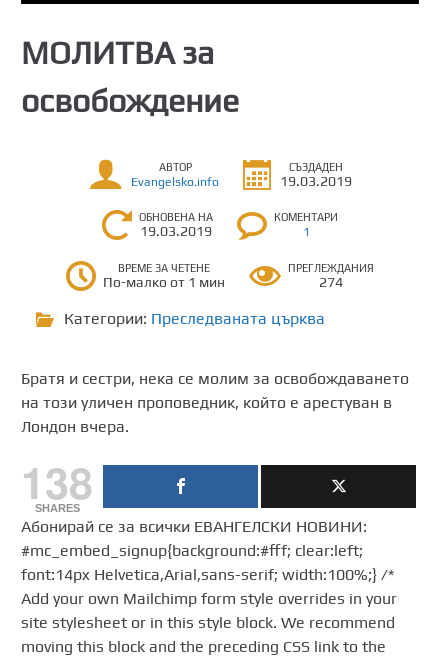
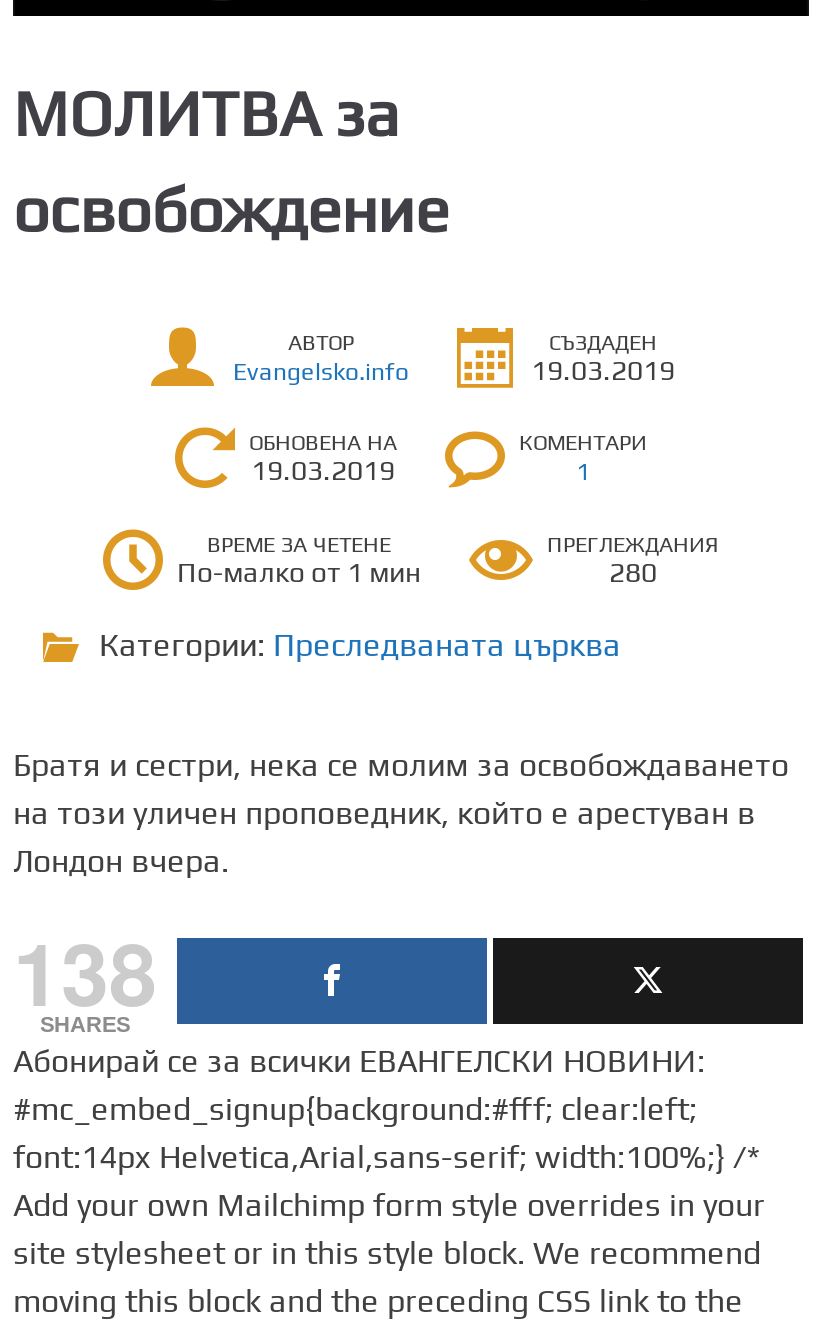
[319,274,343,290] 274 -> [609,557,657,589] 280

